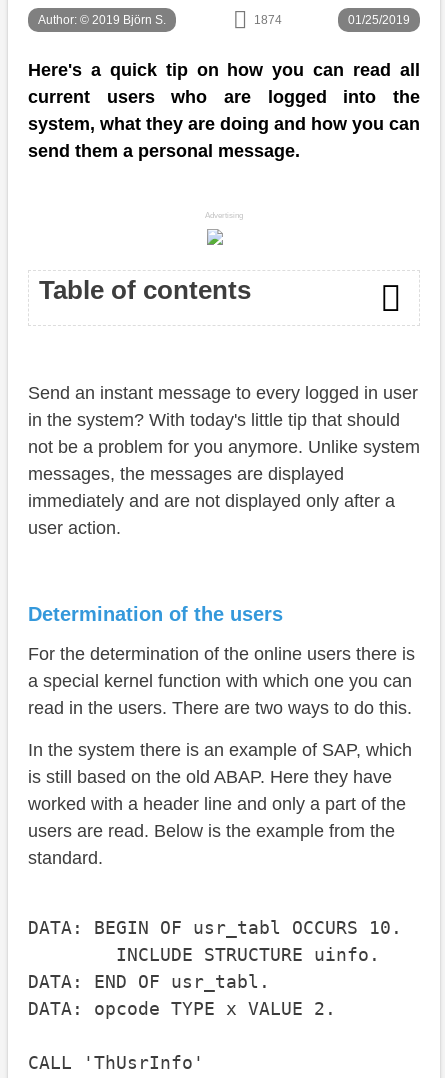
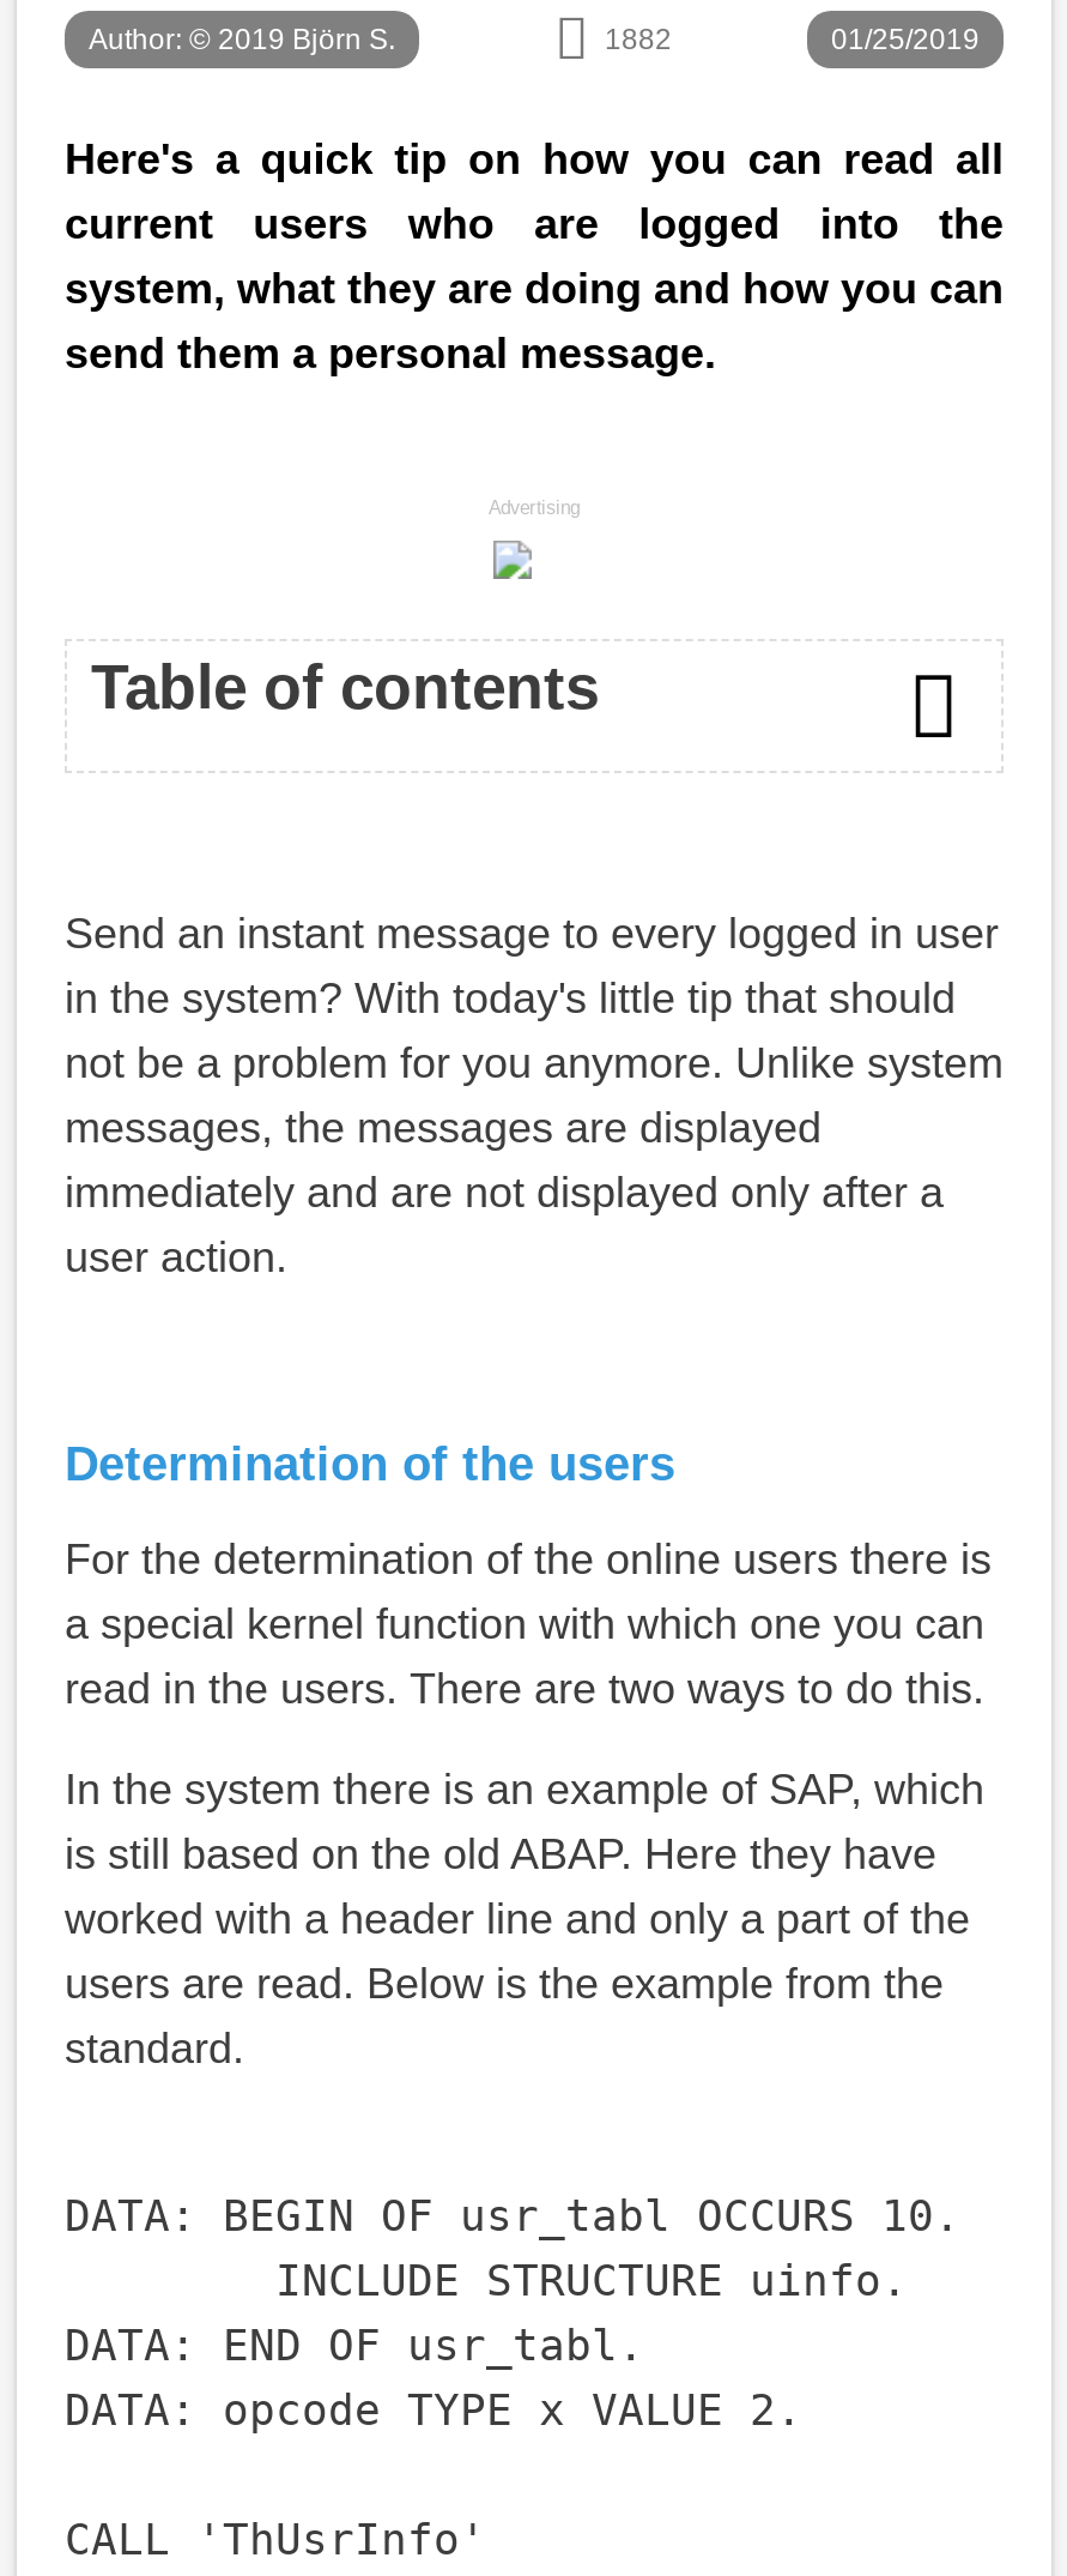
[253,13,281,27] 1874 -> [605,24,672,57] 1882

